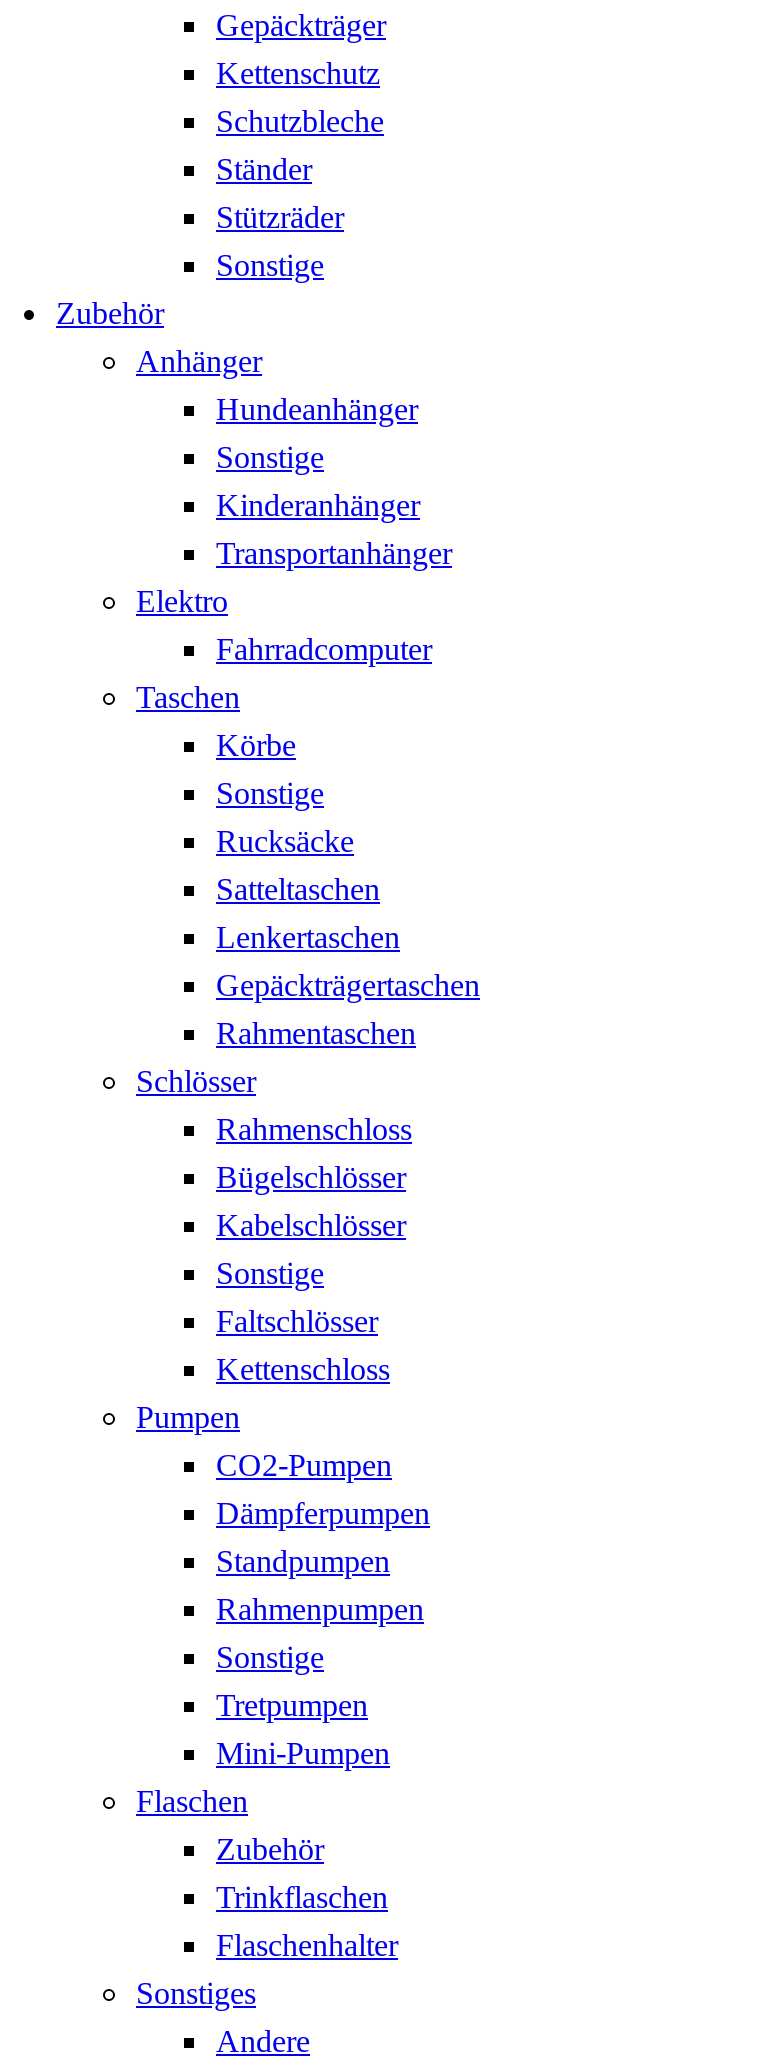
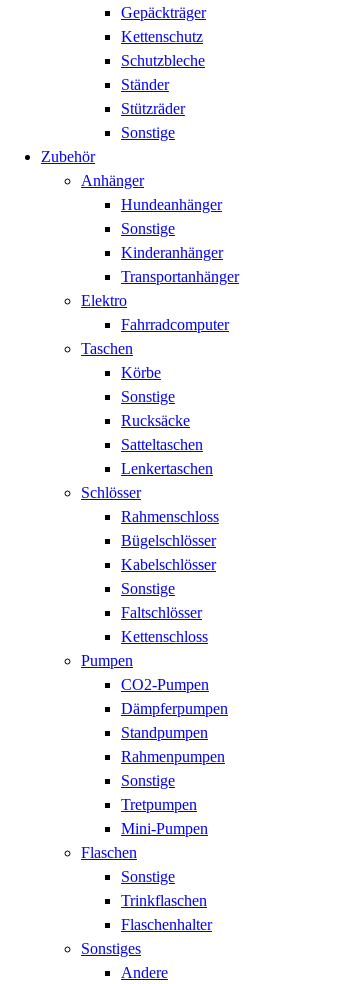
[216,967,480,1049] Gepäckträgertaschen | Rahmentaschen -> none
[216,1831,324,1865] Zubehör -> [121,868,175,885] Sonstige

